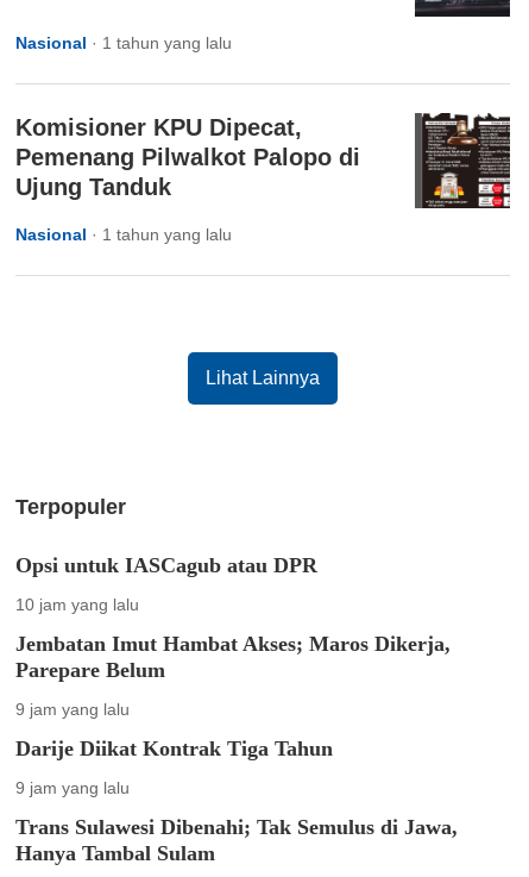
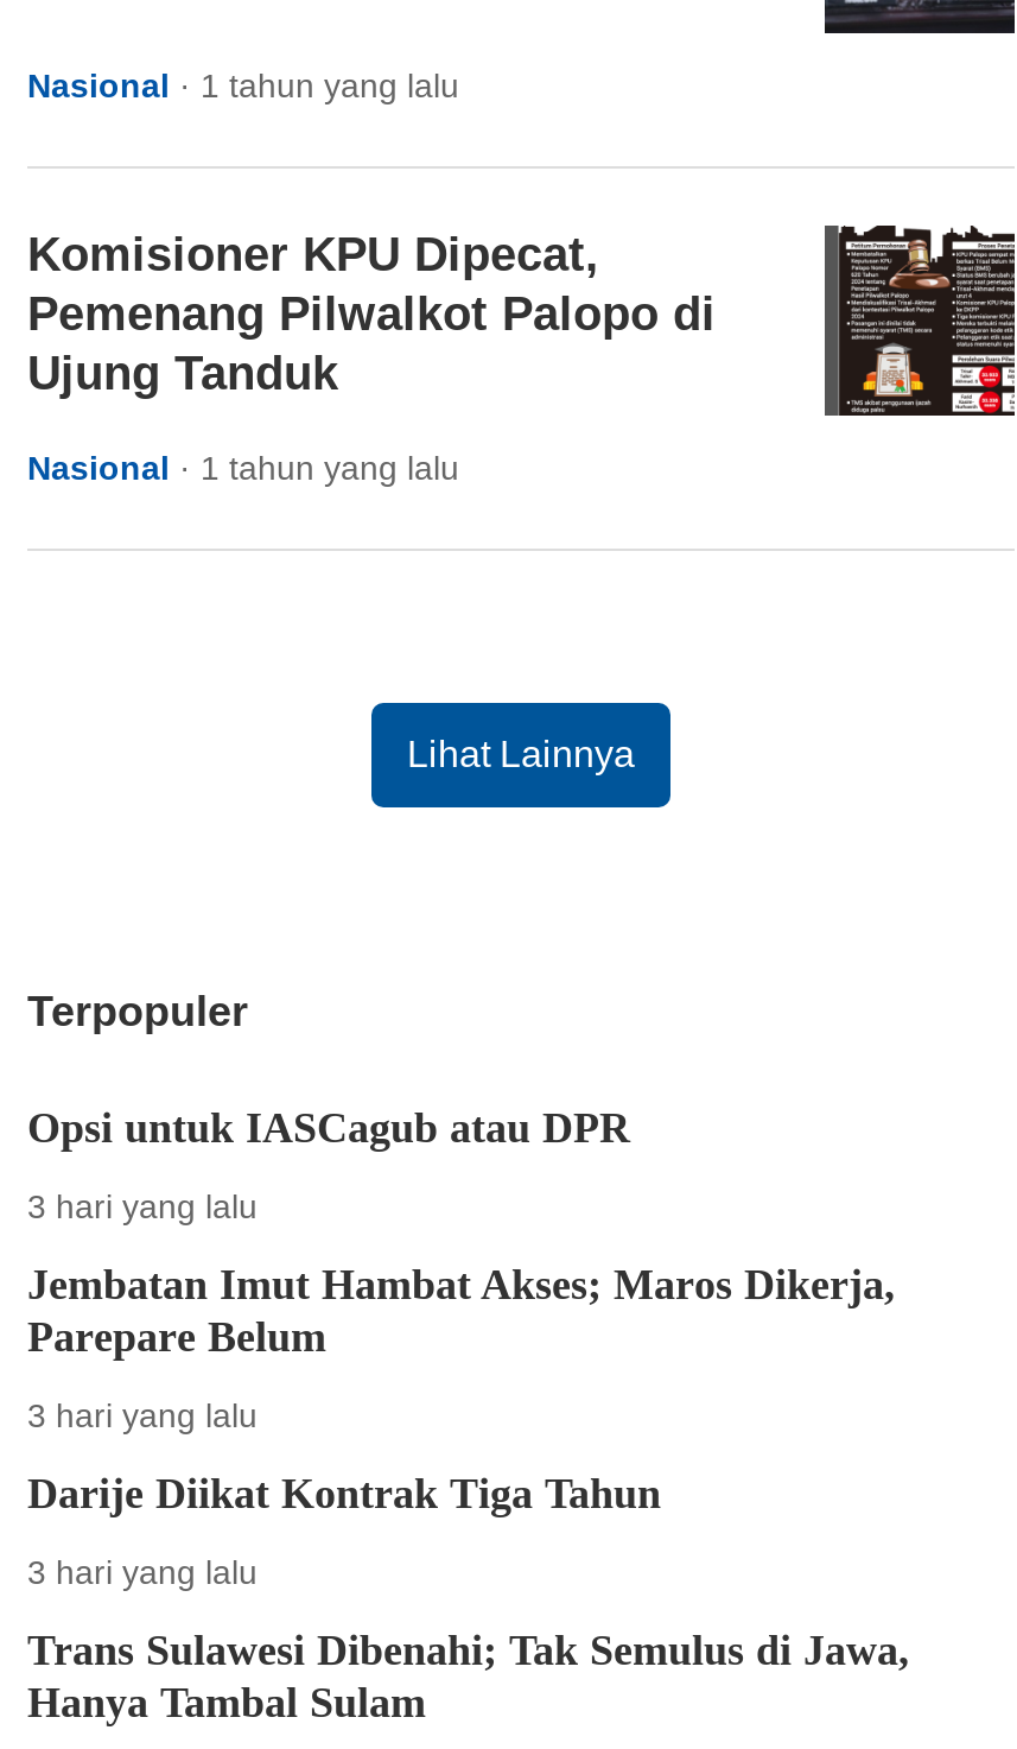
[15,595,139,614] 10 jam yang lalu -> [27,1187,258,1225] 3 hari yang lalu
[15,700,130,719] 9 jam yang lalu -> [27,1396,258,1434] 3 hari yang lalu
[15,778,130,797] 9 jam yang lalu -> [27,1553,258,1591] 3 hari yang lalu

